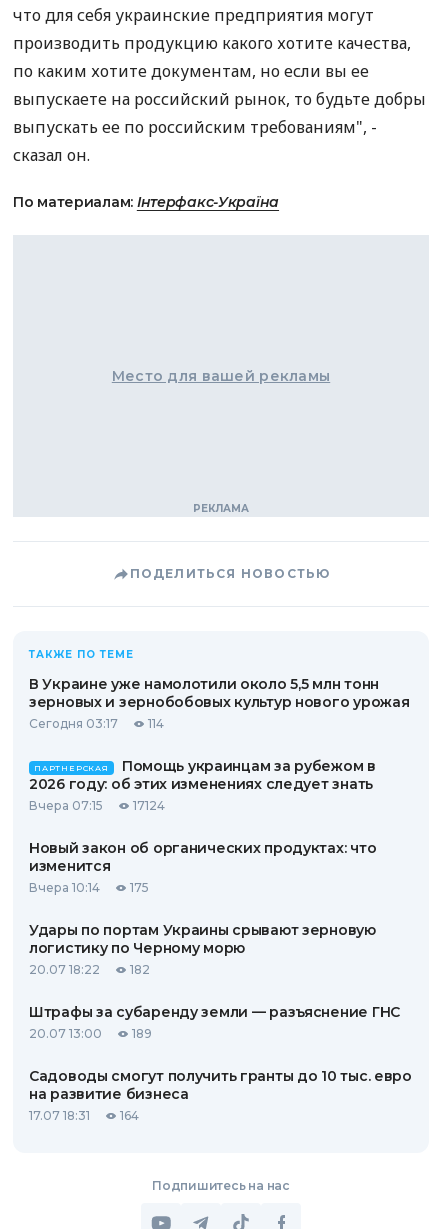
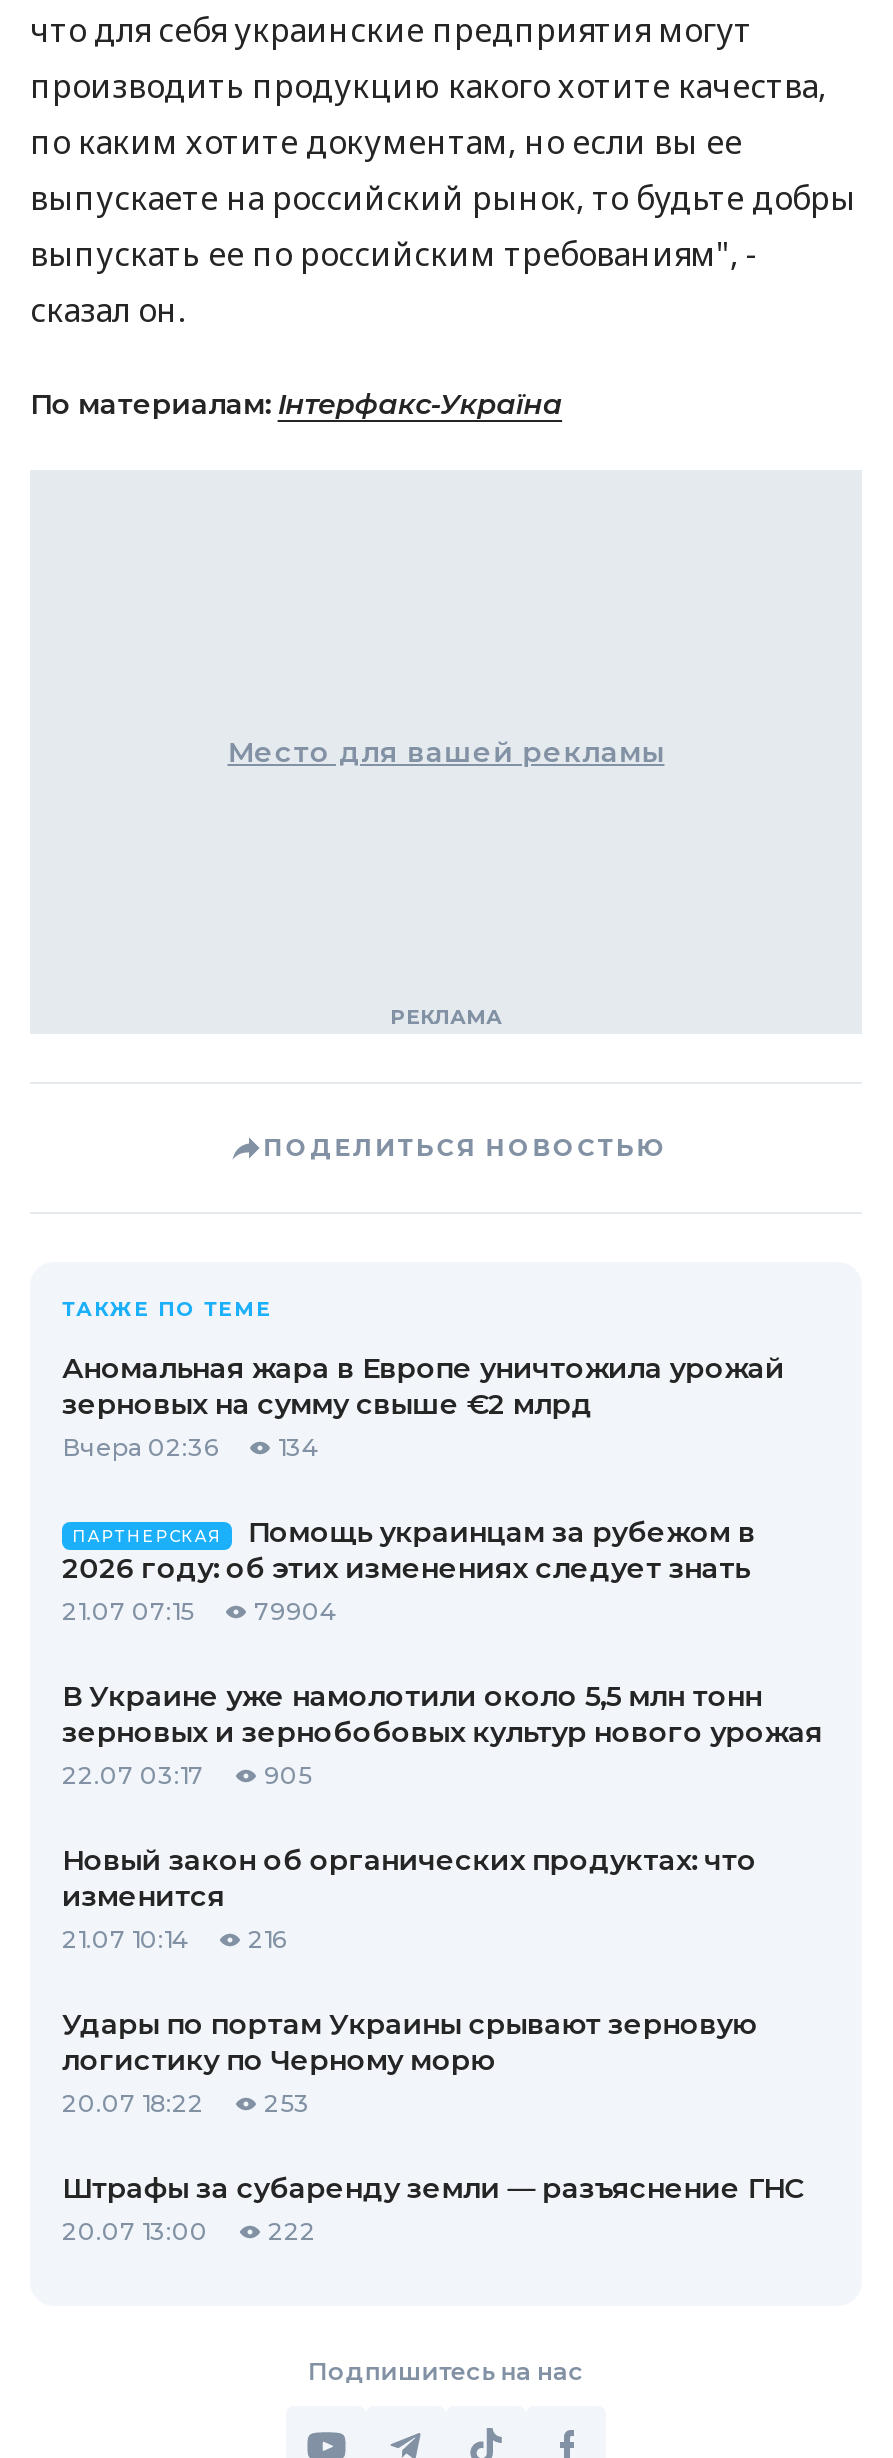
moved [29,675,409,711] -> [62,1678,823,1750]: В Украине уже намолотили около 5,5 млн тонн | зерновых и зернобобовых культур нового урожая
[29,716,164,731] Сегодня 03:17 | 114 -> [62,1350,784,1462] Аномальная жара в Европе уничтожила урожай | зерновых на сумму свыше €2 млрд | Вчера 02:36 | 134
[29,798,165,813] Вчера 07:15 | 17124 -> [62,1596,336,1790] 21.07 07:15 | 79904 | 22.07 03:17 | 905
moved [29,839,376,875] -> [62,1842,756,1914]: Новый закон об органических продуктах: что | изменится
[29,880,149,895] Вчера 10:14 | 175 -> [62,1924,286,1954] 21.07 10:14 | 216
moved [29,921,400,1041] -> [62,2006,804,2246]: Удары по портам Украины срывают зерновую | логистику по Черному морю | 20.07 18:22 | Штрафы за субаренду земли — разъяснение ГНС | 20.07 13:00
[29,962,150,977] 20.07 18:22 182 -> [62,2088,310,2118] 20.07 18:22 253
[29,1026,412,1123] 189 | Садоводы смогут получить гранты до 10 тыс. евро | на развитие бизнеса | 17.07 18:31 | 164 -> [268,2216,316,2246] 222

